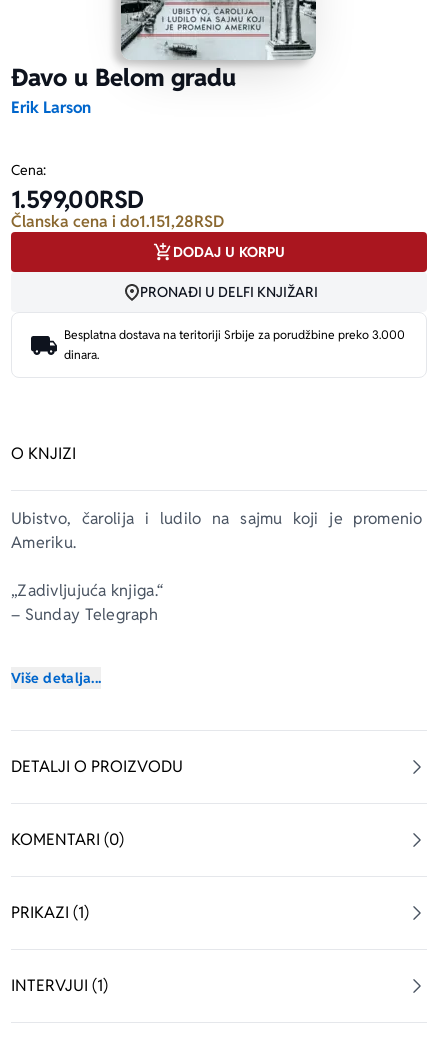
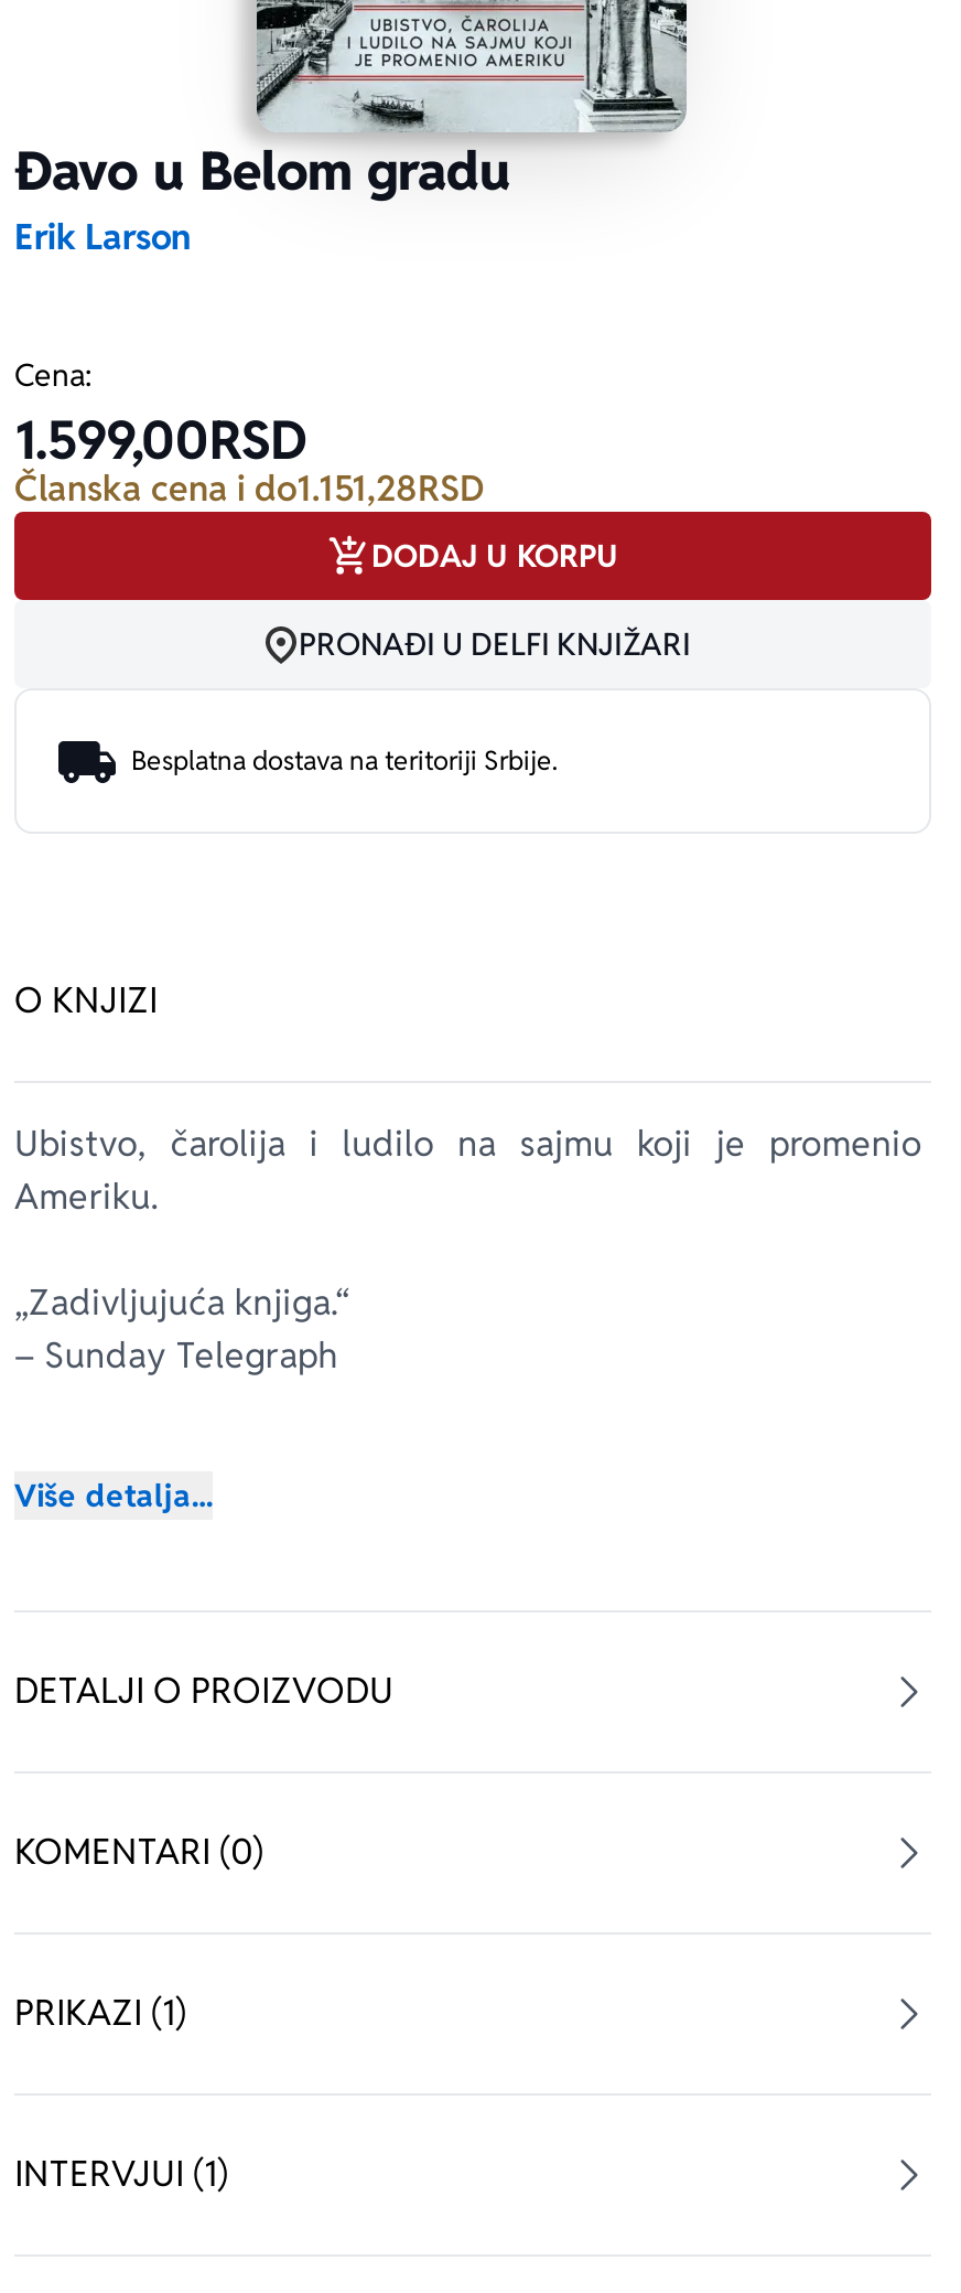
[64,327,405,362] Besplatna dostava na teritoriji Srbije za porudžbine preko 3.000 | dinara. -> [131,743,557,776] Besplatna dostava na teritoriji Srbije.

